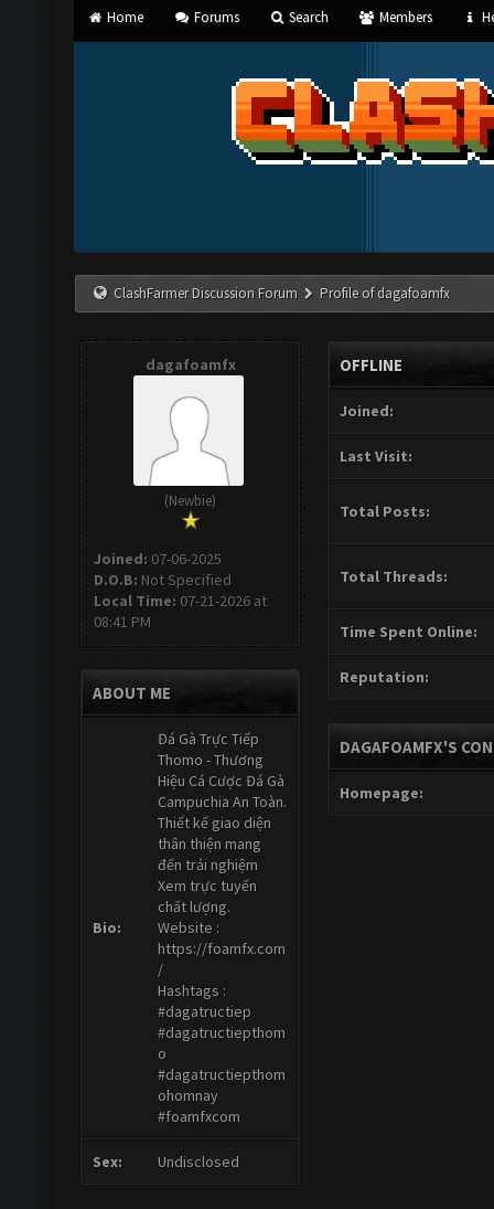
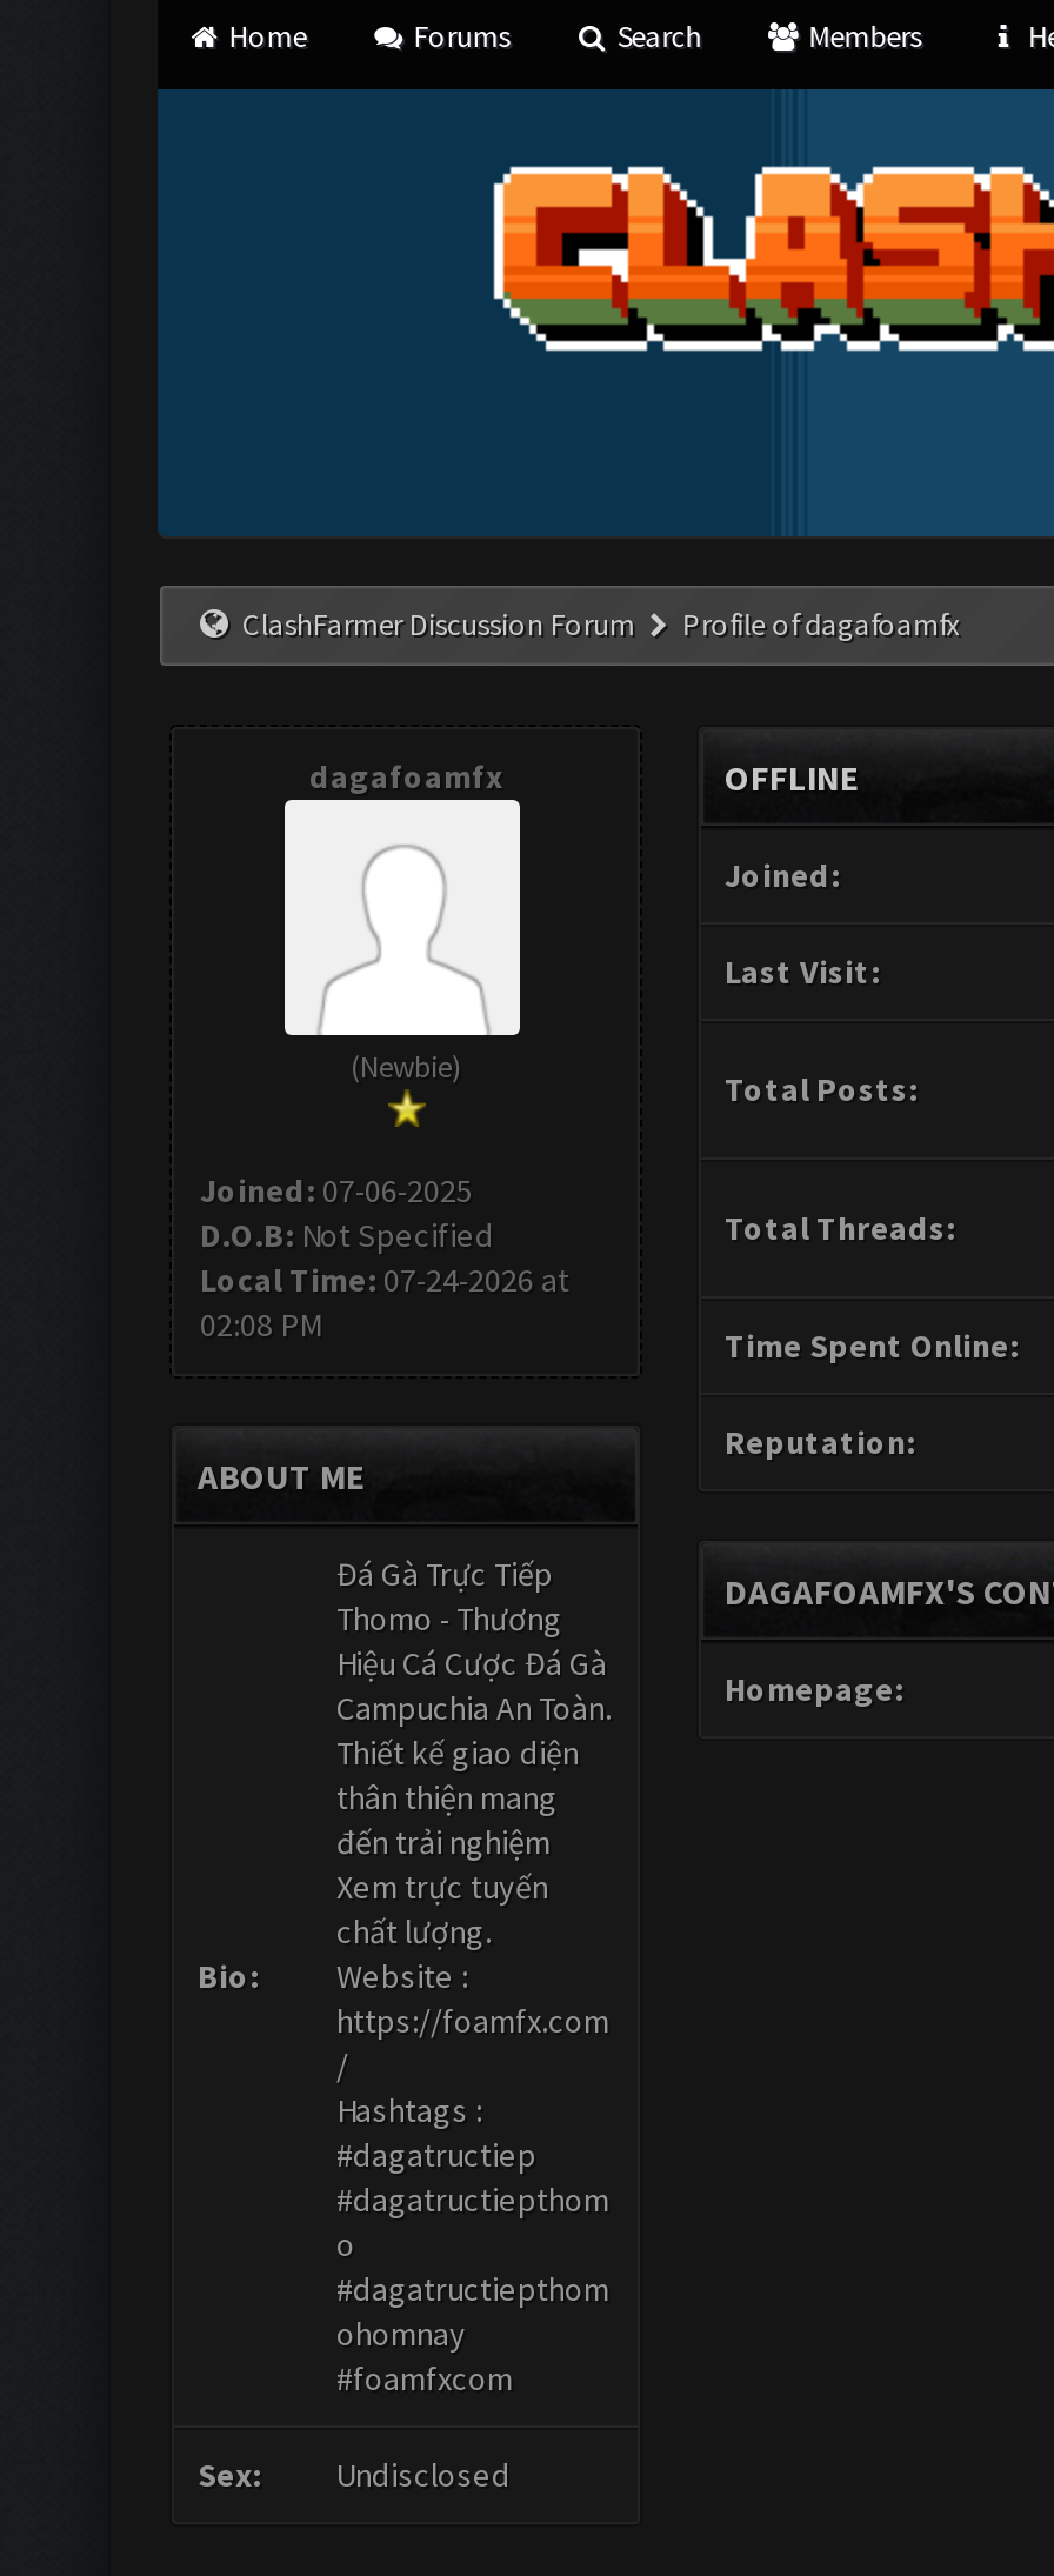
[94,591,267,611] Local Time: 07-21-2026 at -> [200,1259,569,1301] Local Time: 07-24-2026 at
[94,612,151,632] 08:41 PM -> [200,1303,322,1346] 02:08 PM

